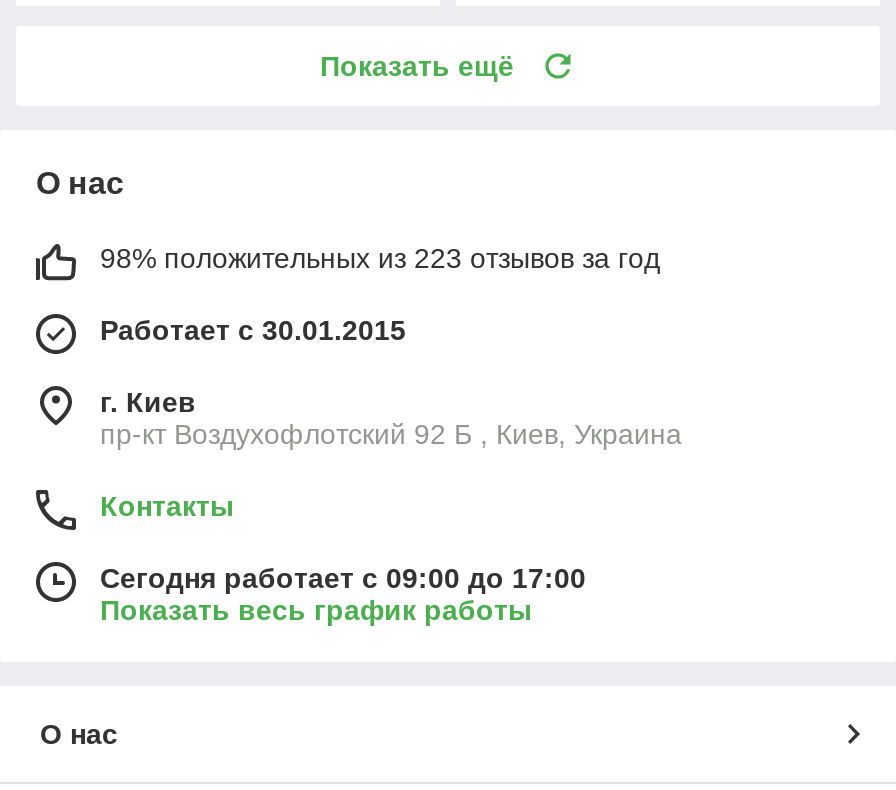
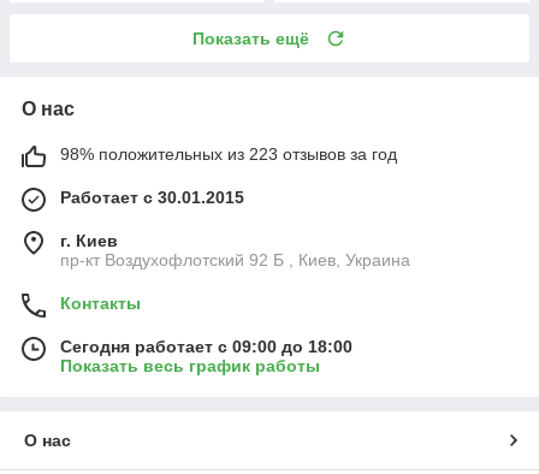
[100,562,586,594] Сегодня работает с 09:00 до 17:00 -> [60,337,353,356] Сегодня работает с 09:00 до 18:00

